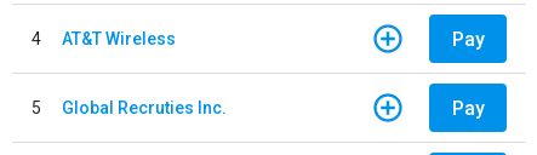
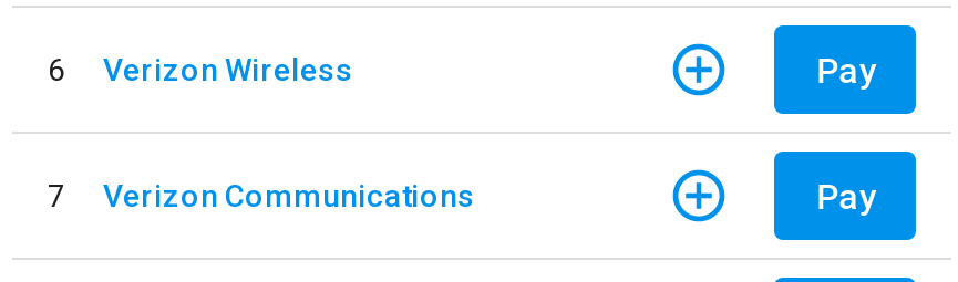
[32,28,41,48] 4 -> [48,51,65,86] 6
[62,28,176,48] AT&T Wireless -> [103,51,353,86] Verizon Wireless
[32,97,227,117] 5 | Global Recruties Inc. -> [48,177,475,212] 7 | Verizon Communications

